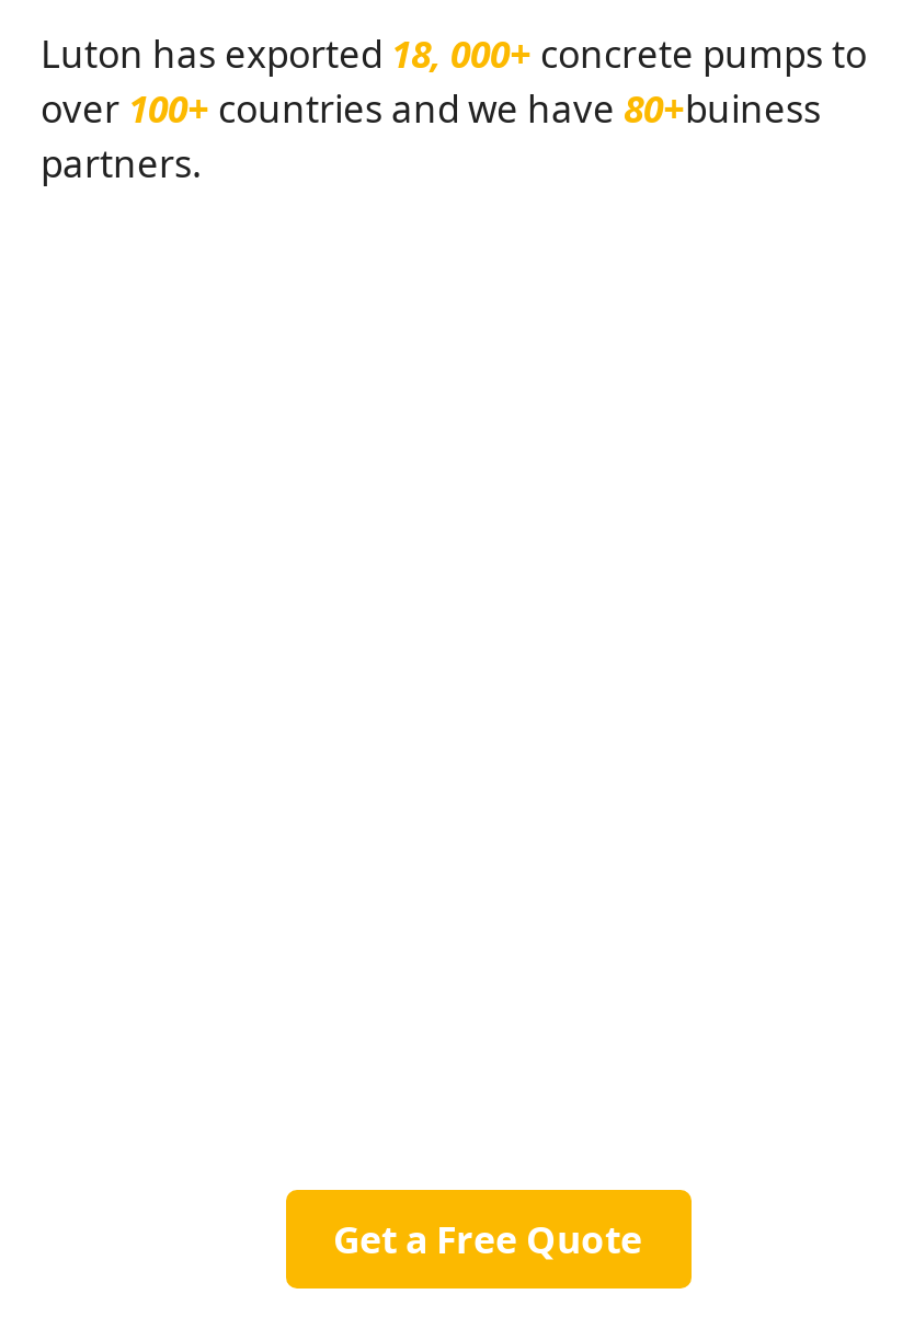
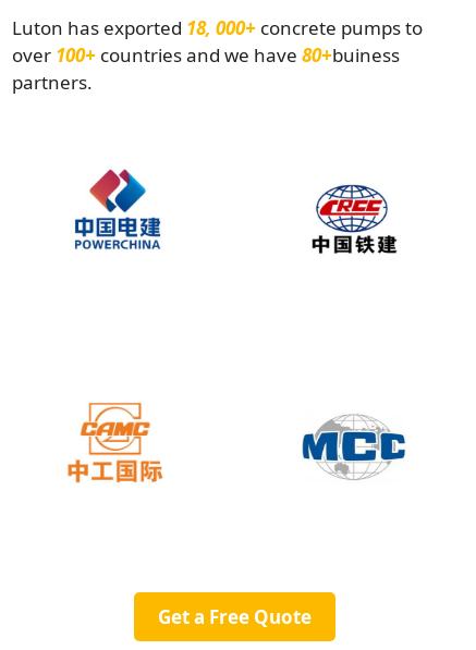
none -> [66,402,163,483] [image]
none -> [74,169,161,250] [image]
none -> [302,414,406,480] [image]
none -> [312,184,398,255] [image]

